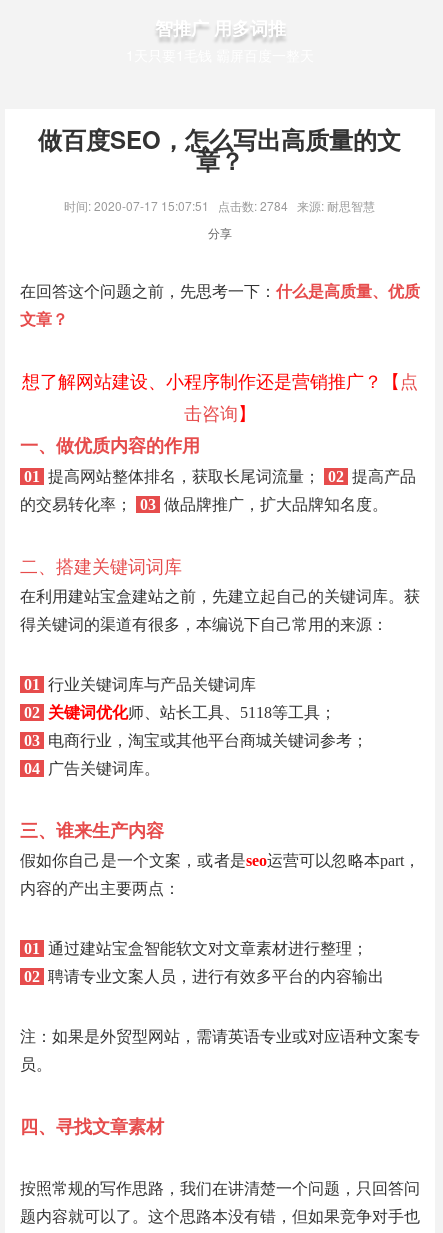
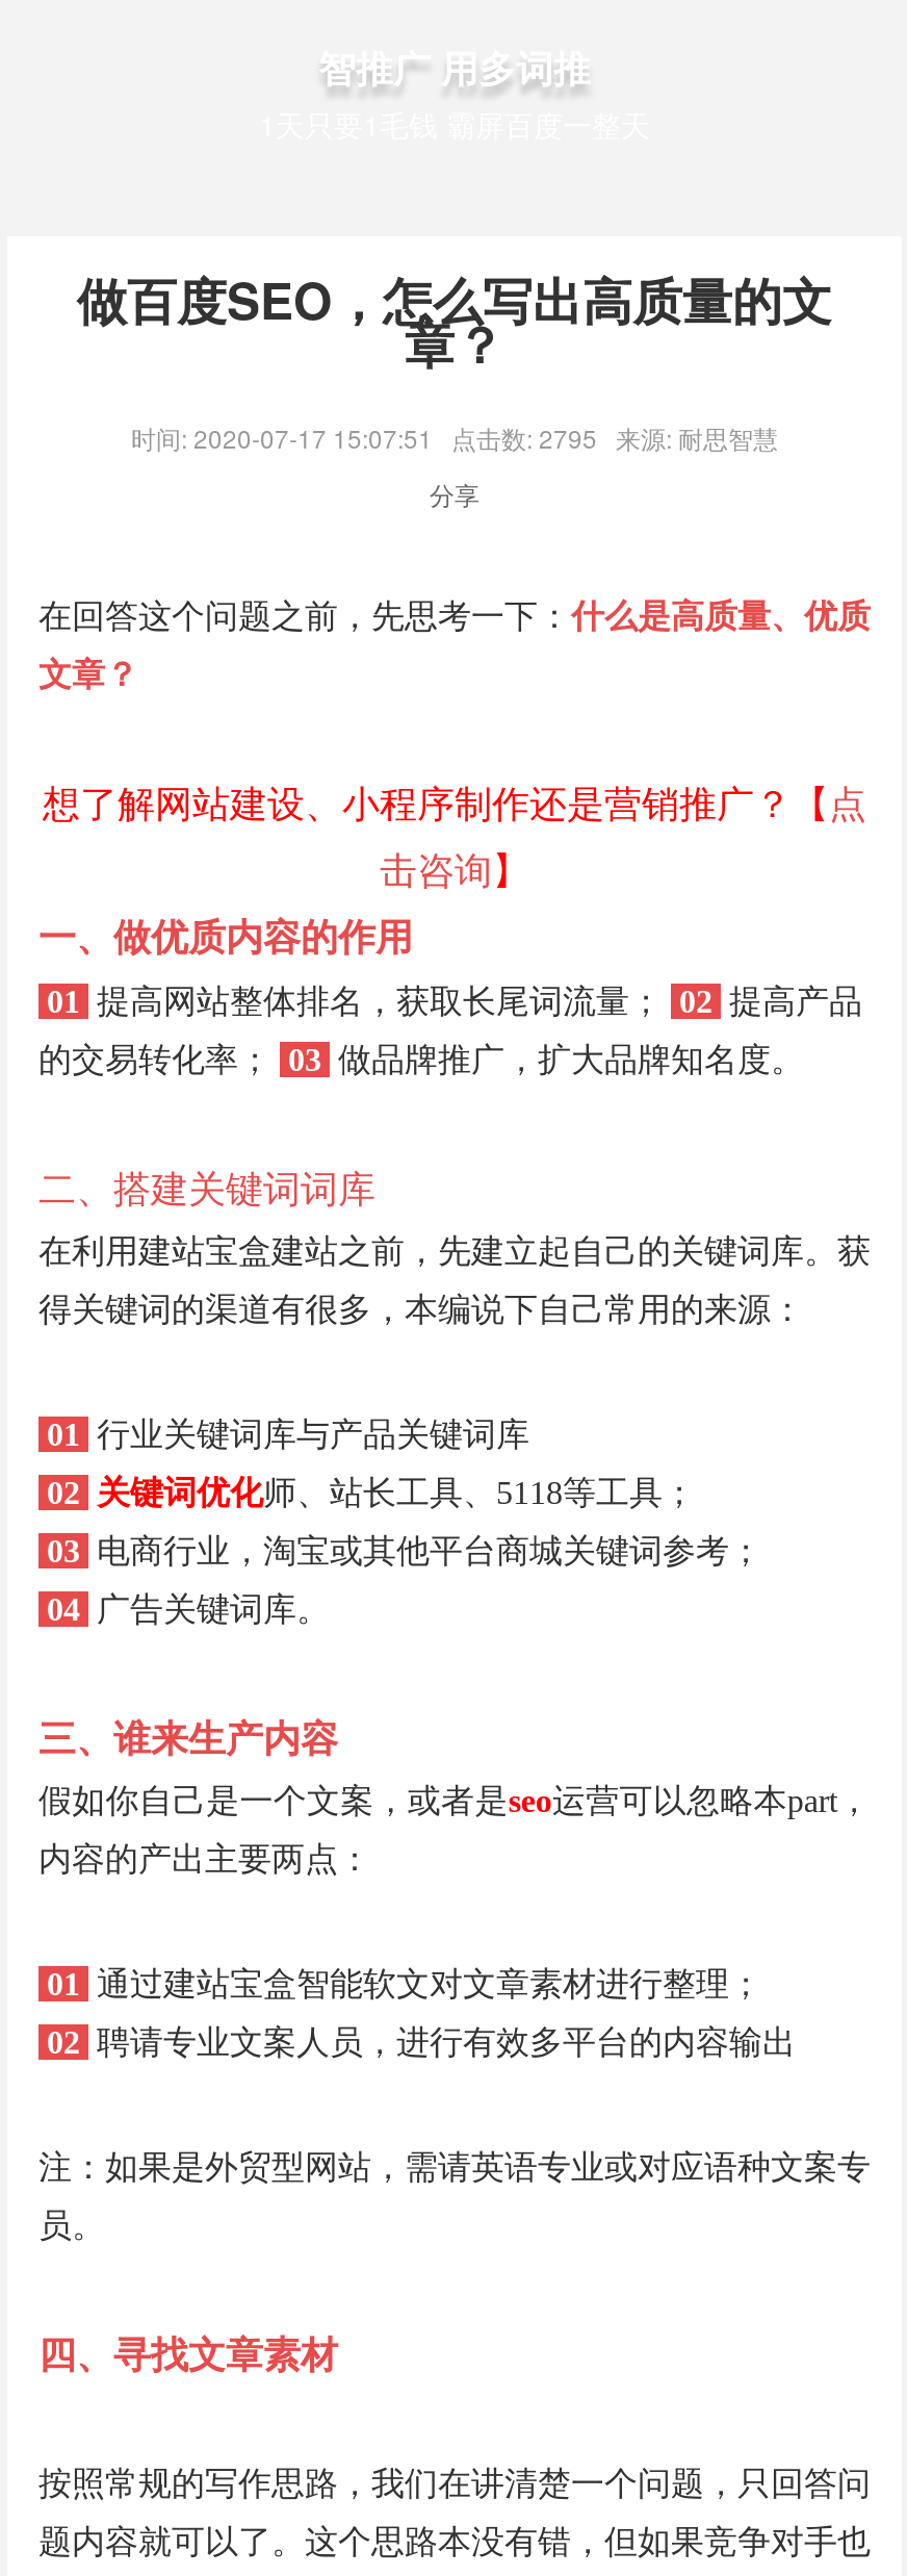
[64,197,375,214] 时间: 2020-07-17 15:07:51 点击数: 2784 来源: 耐思智慧 -> [131,419,778,455] 时间: 2020-07-17 15:07:51 点击数: 2795 来源: 耐思智慧

